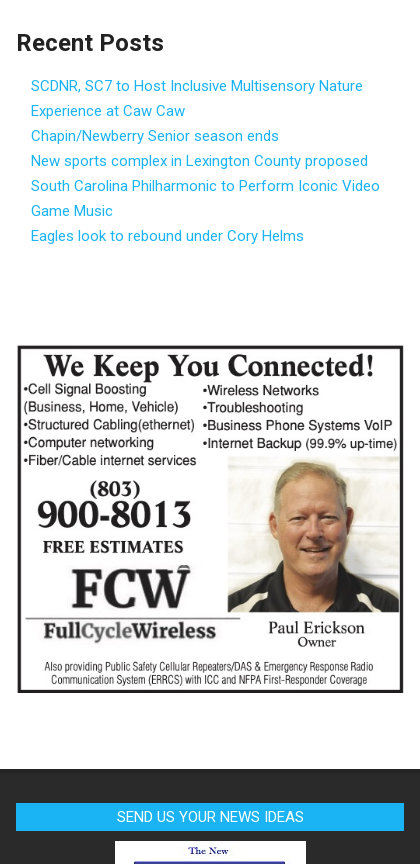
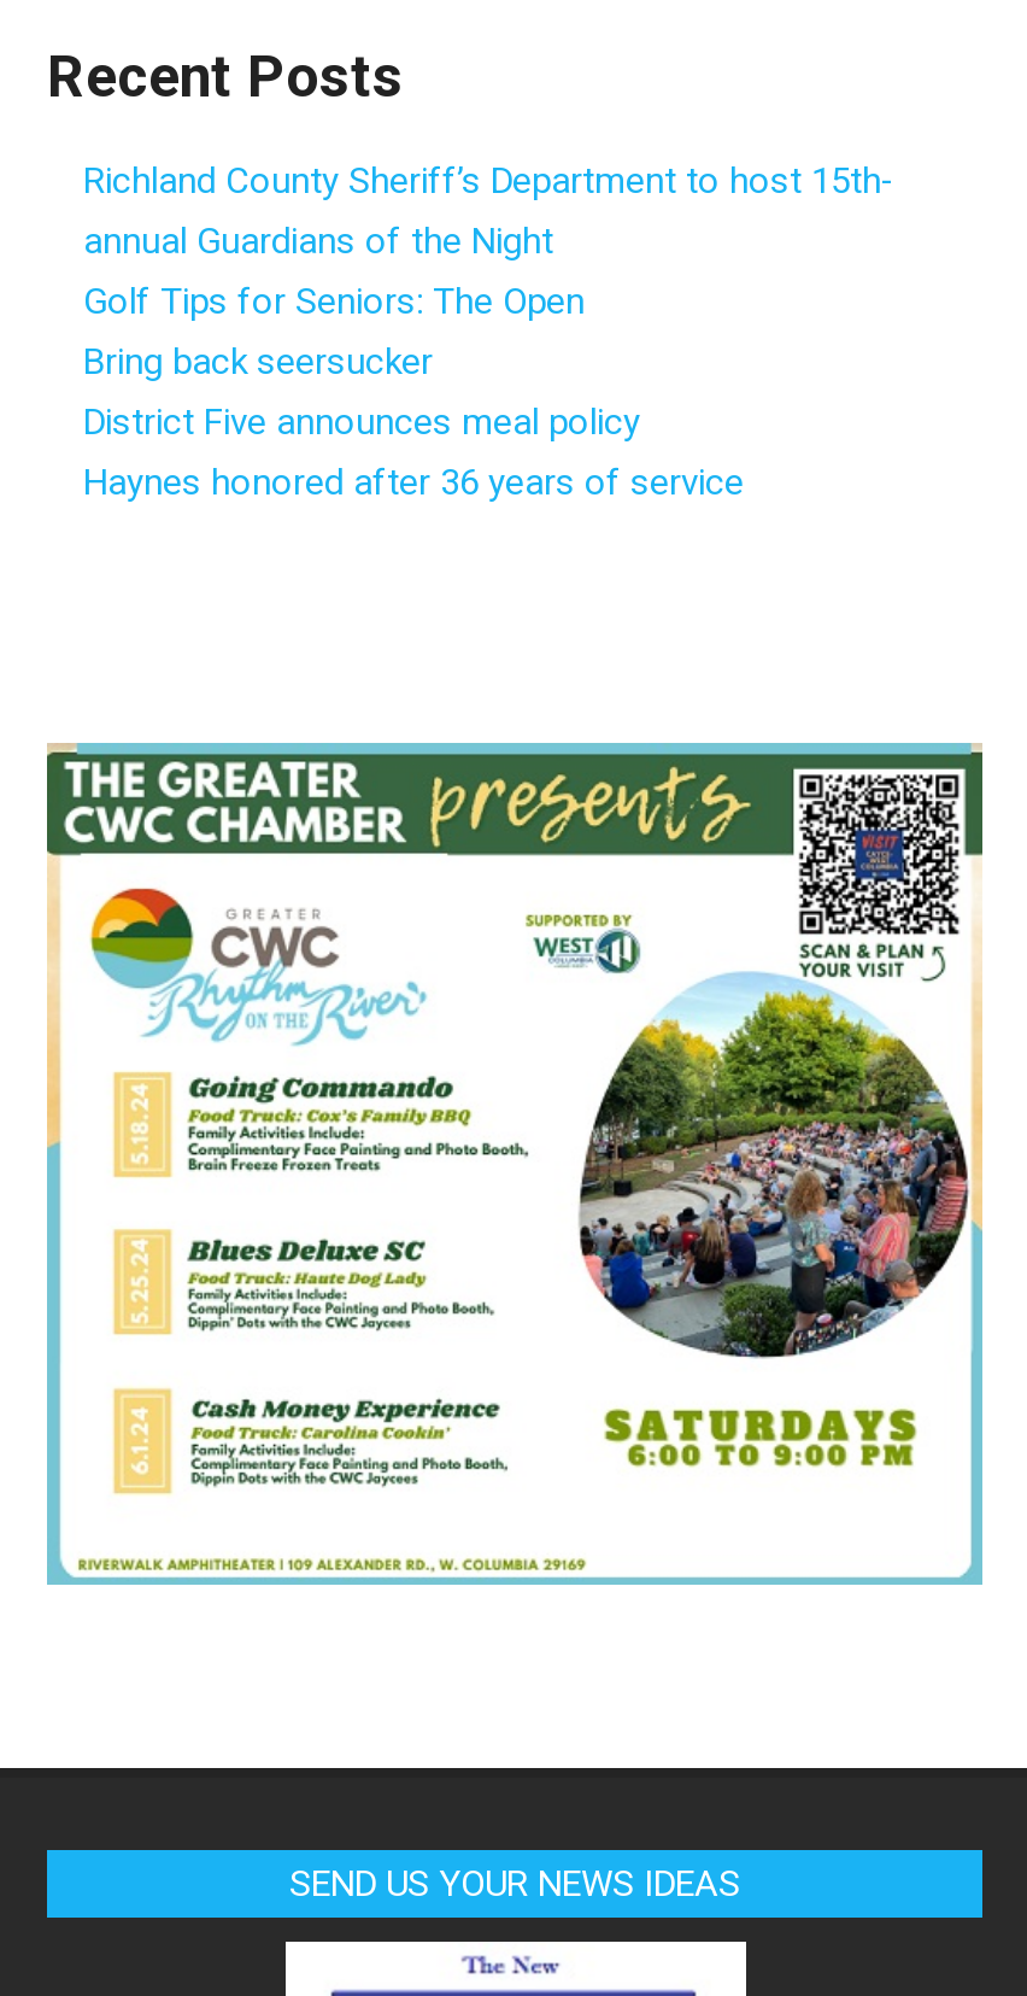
[31,76,380,244] SCDNR, SC7 to Host Inclusive Multisensory Nature | Experience at Caw Caw | Chapin/Newberry Senior season ends | New sports complex in Lexington County proposed | South Carolina Philharmonic to Perform Iconic Video | Game Music | Eagles look to rebound under Cory Helms -> [83,159,896,504] Richland County Sheriff’s Department to host 15th- | annual Guardians of the Night | Golf Tips for Seniors: The Open | Bring back seersucker | District Five announces meal policy | Haynes honored after 36 years of service
[16,345,404,694] [image] -> [45,742,985,1586] [image]

